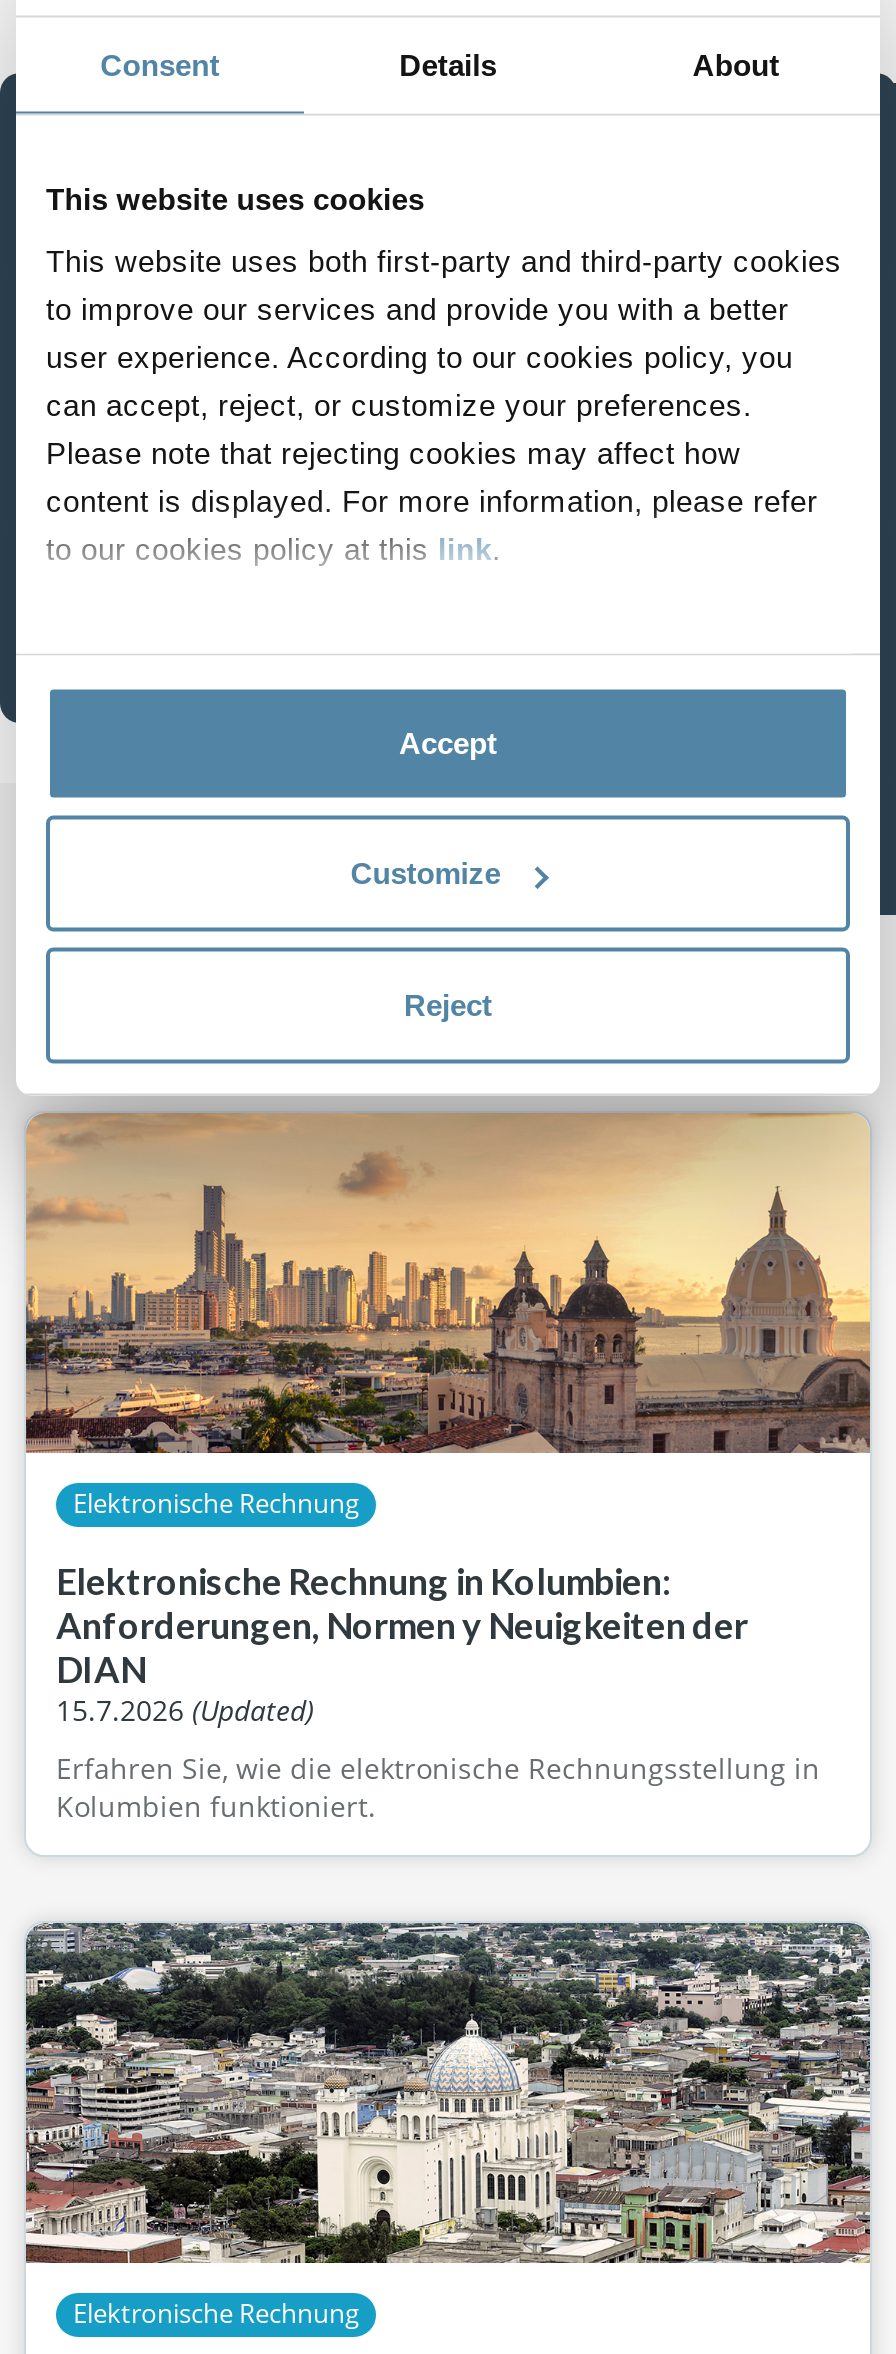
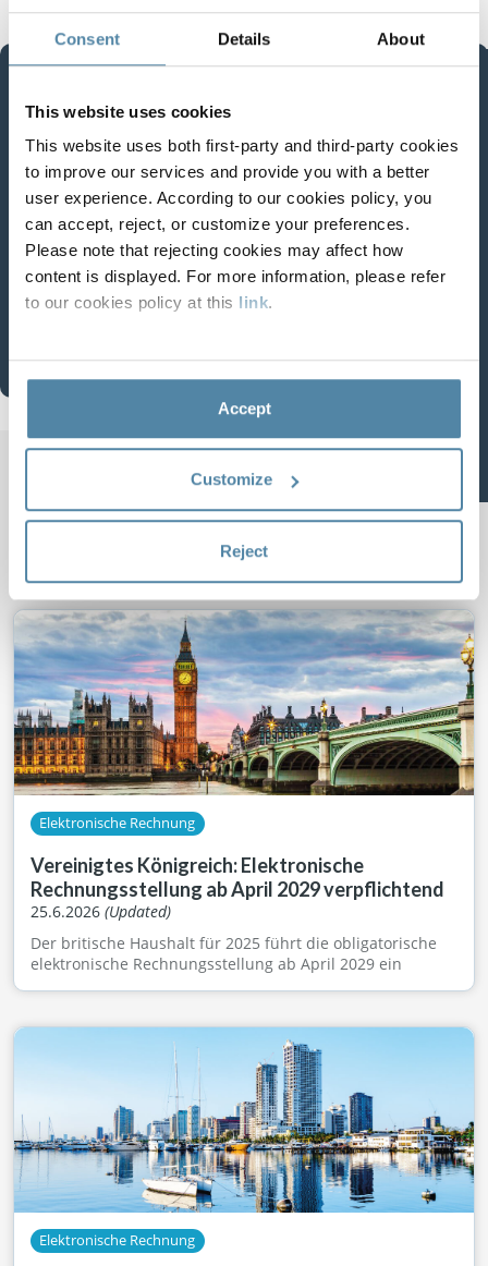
[24,1113,872,1455] [image] -> [13,610,475,796] [image]
[56,1559,748,1729] Elektronische Rechnung in Kolumbien: | Anforderungen, Normen y Neuigkeiten der | DIAN | 15.7.2026 (Updated) -> [30,853,444,921] Vereinigtes Königreich: Elektronische | Rechnungsstellung ab April 2029 verpflichtend | 25.6.2026 (Updated)
[56,1749,820,1825] Erfahren Sie, wie die elektronische Rechnungsstellung in | Kolumbien funktioniert. -> [30,932,437,974] Der britische Haushalt für 2025 führt die obligatorische | elektronische Rechnungsstellung ab April 2029 ein
[24,1921,872,2265] [image] -> [14,1027,475,1214] [image]

